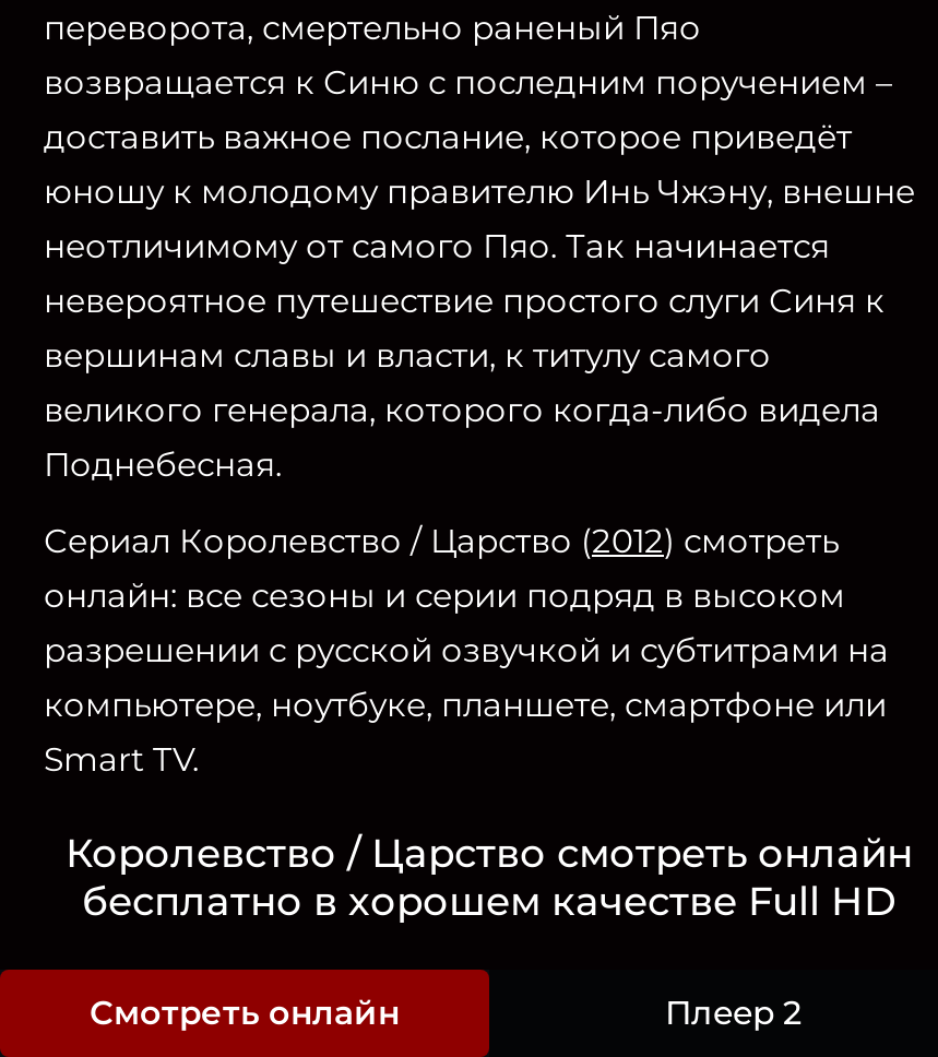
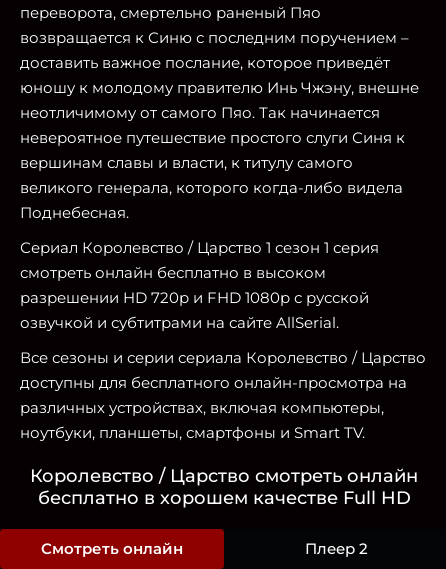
[44,520,889,780] Сериал Королевство / Царство (2012) смотреть | онлайн: все сезоны и серии подряд в высоком | разрешении с русской озвучкой и субтитрами на | компьютере, ноутбуке, планшете, смартфоне или | Smart TV. -> [20,238,426,442] Сериал Королевство / Царство 1 сезон 1 серия | смотреть онлайн бесплатно в высоком | разрешении HD 720p и FHD 1080p с русской | озвучкой и субтитрами на сайте AllSerial. | Все сезоны и серии сериала Королевство / Царство | доступны для бесплатного онлайн-просмотра на | различных устройствах, включая компьютеры, | ноутбуки, планшеты, смартфоны и Smart TV.

